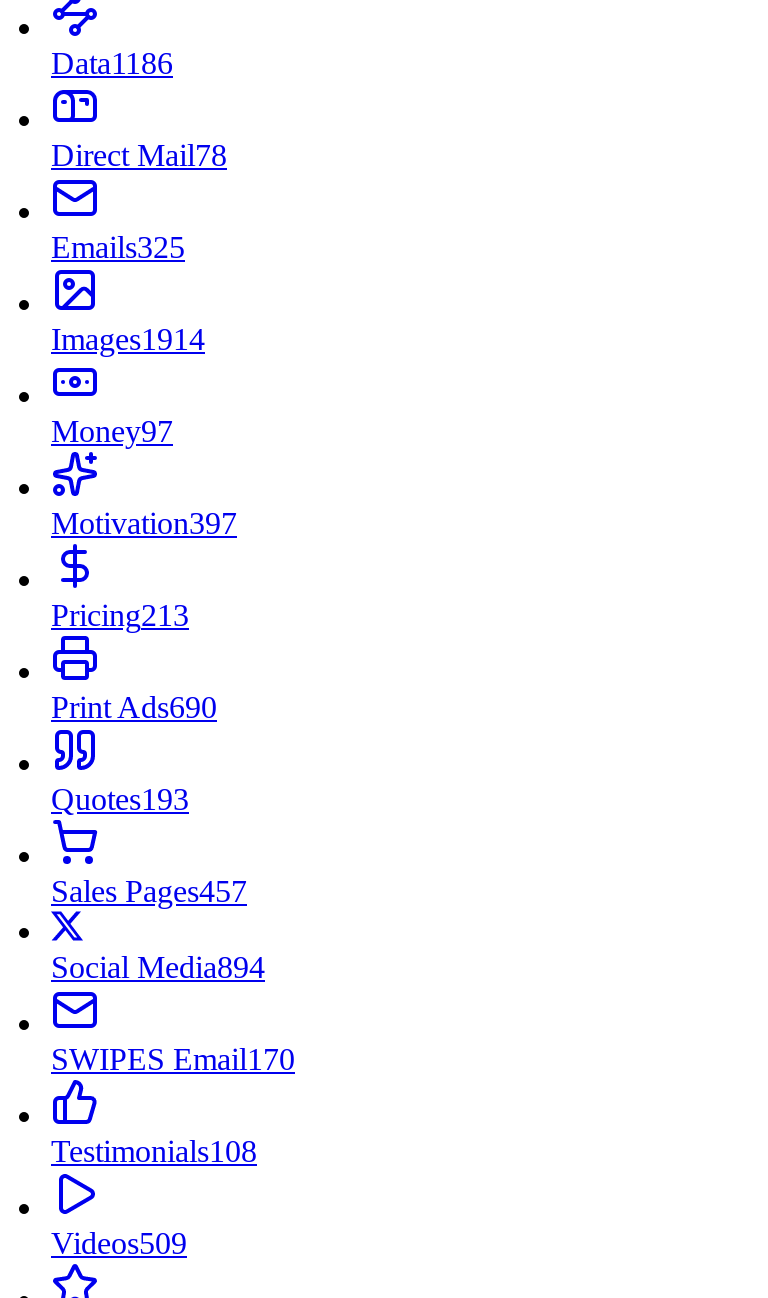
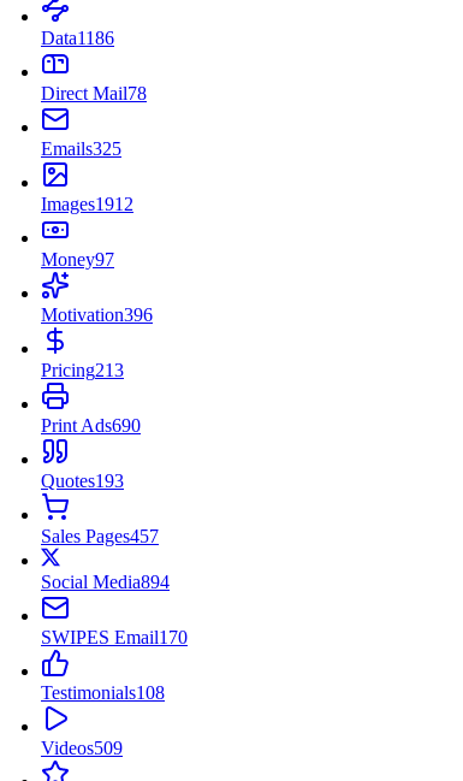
[51,322,205,356] Images1914 -> [41,194,133,214] Images1912
[51,506,237,540] Motivation397 -> [41,304,153,325] Motivation396

